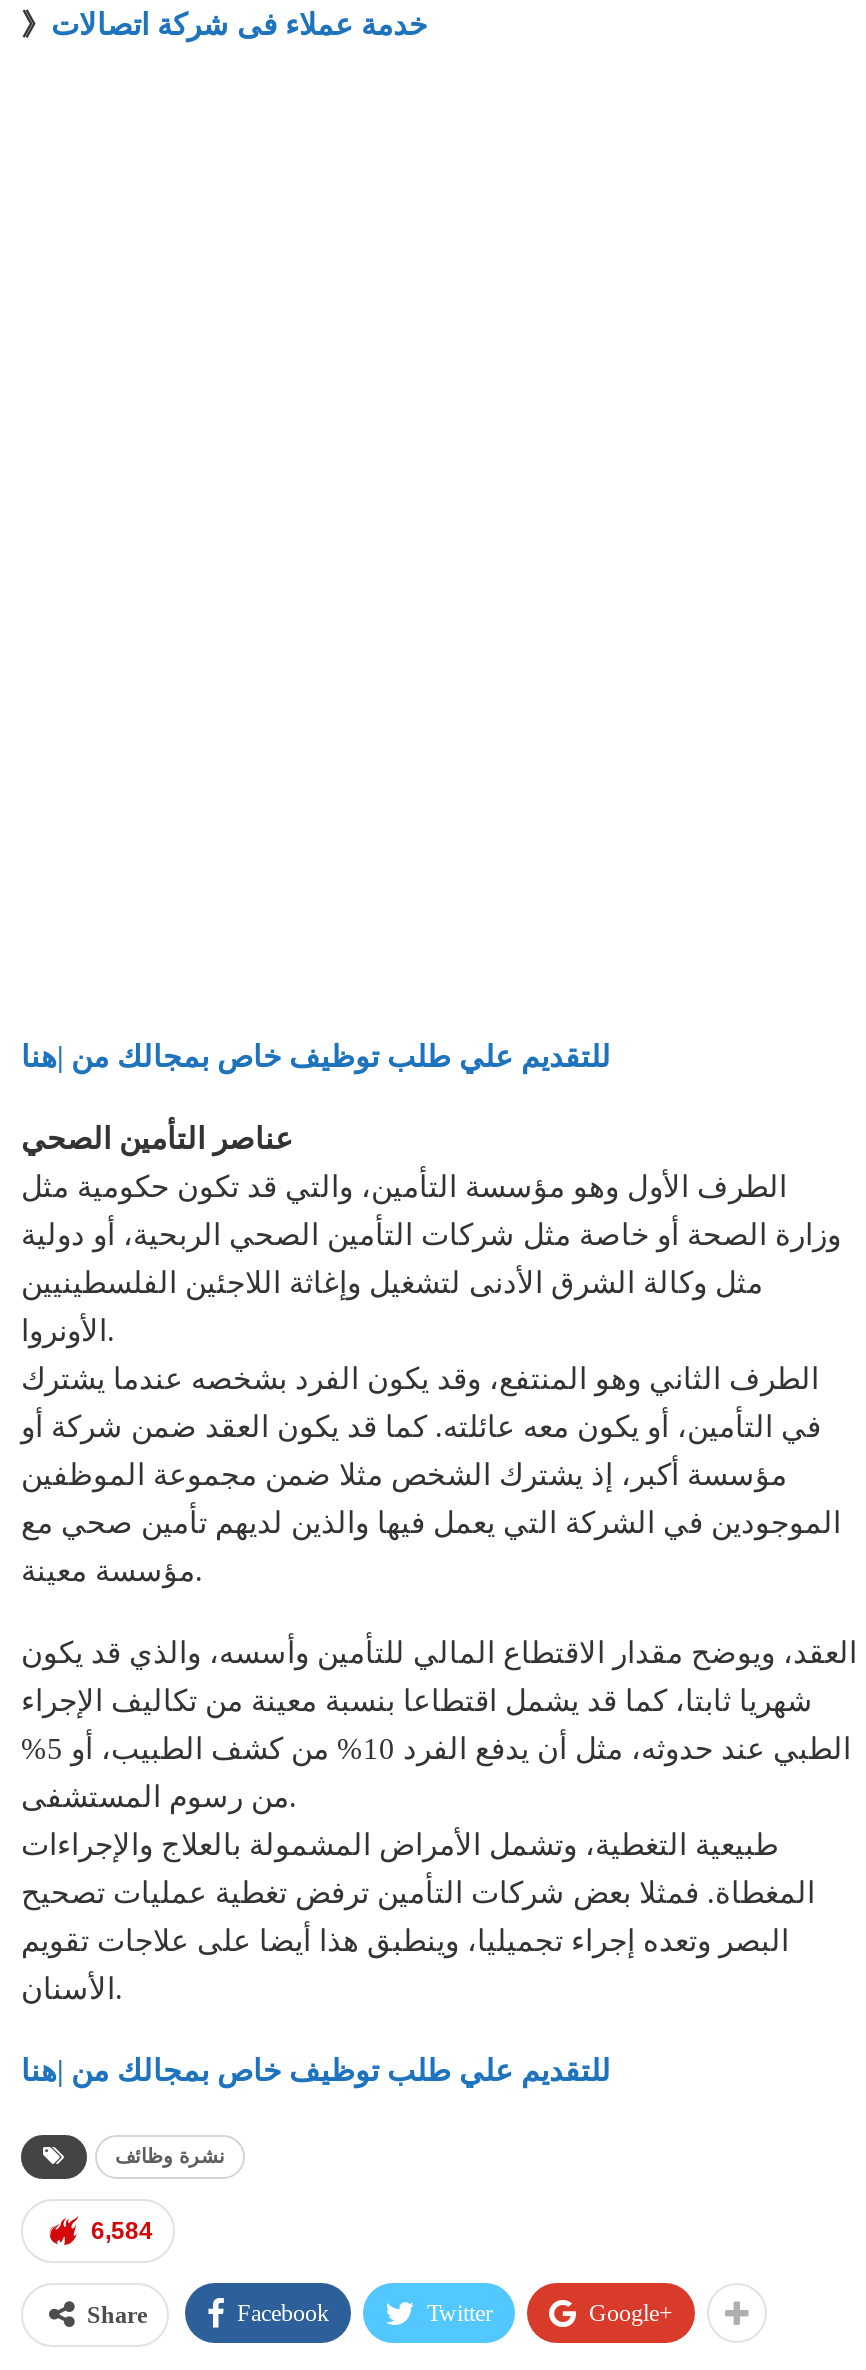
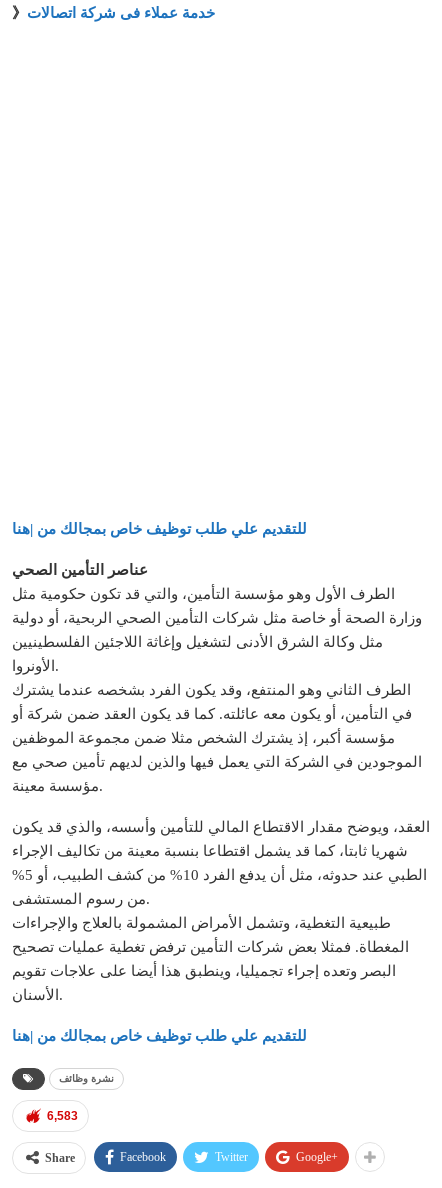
[91,2217,153,2245] 6,584 -> [47,1109,78,1123] 6,583

